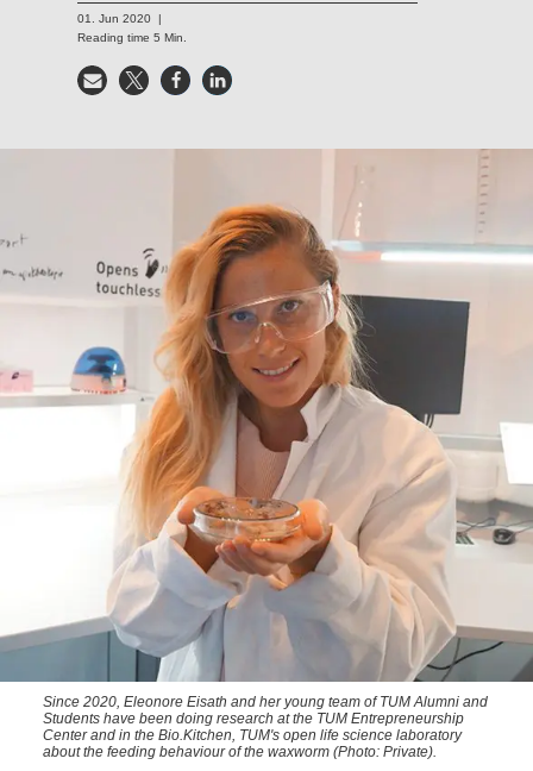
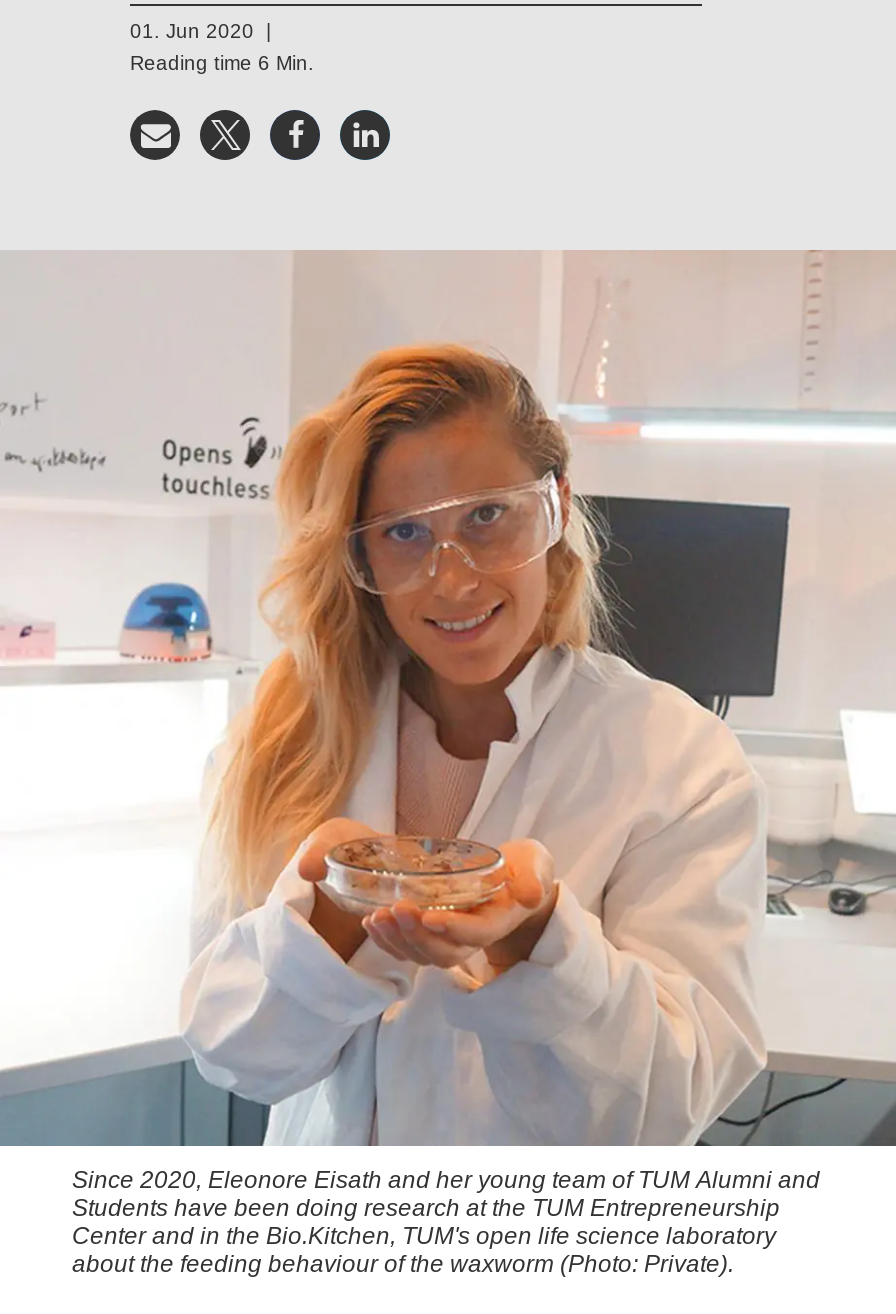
[77,31,187,44] Reading time 5 Min. -> [130,52,314,74] Reading time 6 Min.

